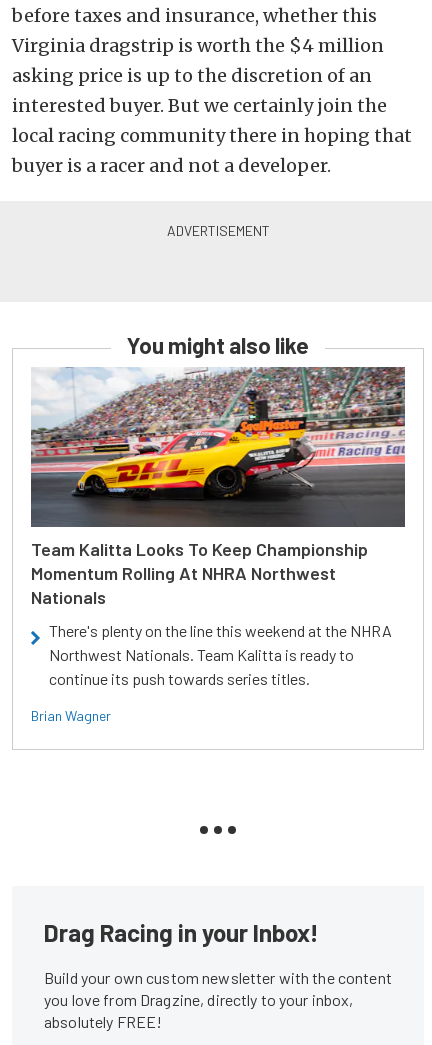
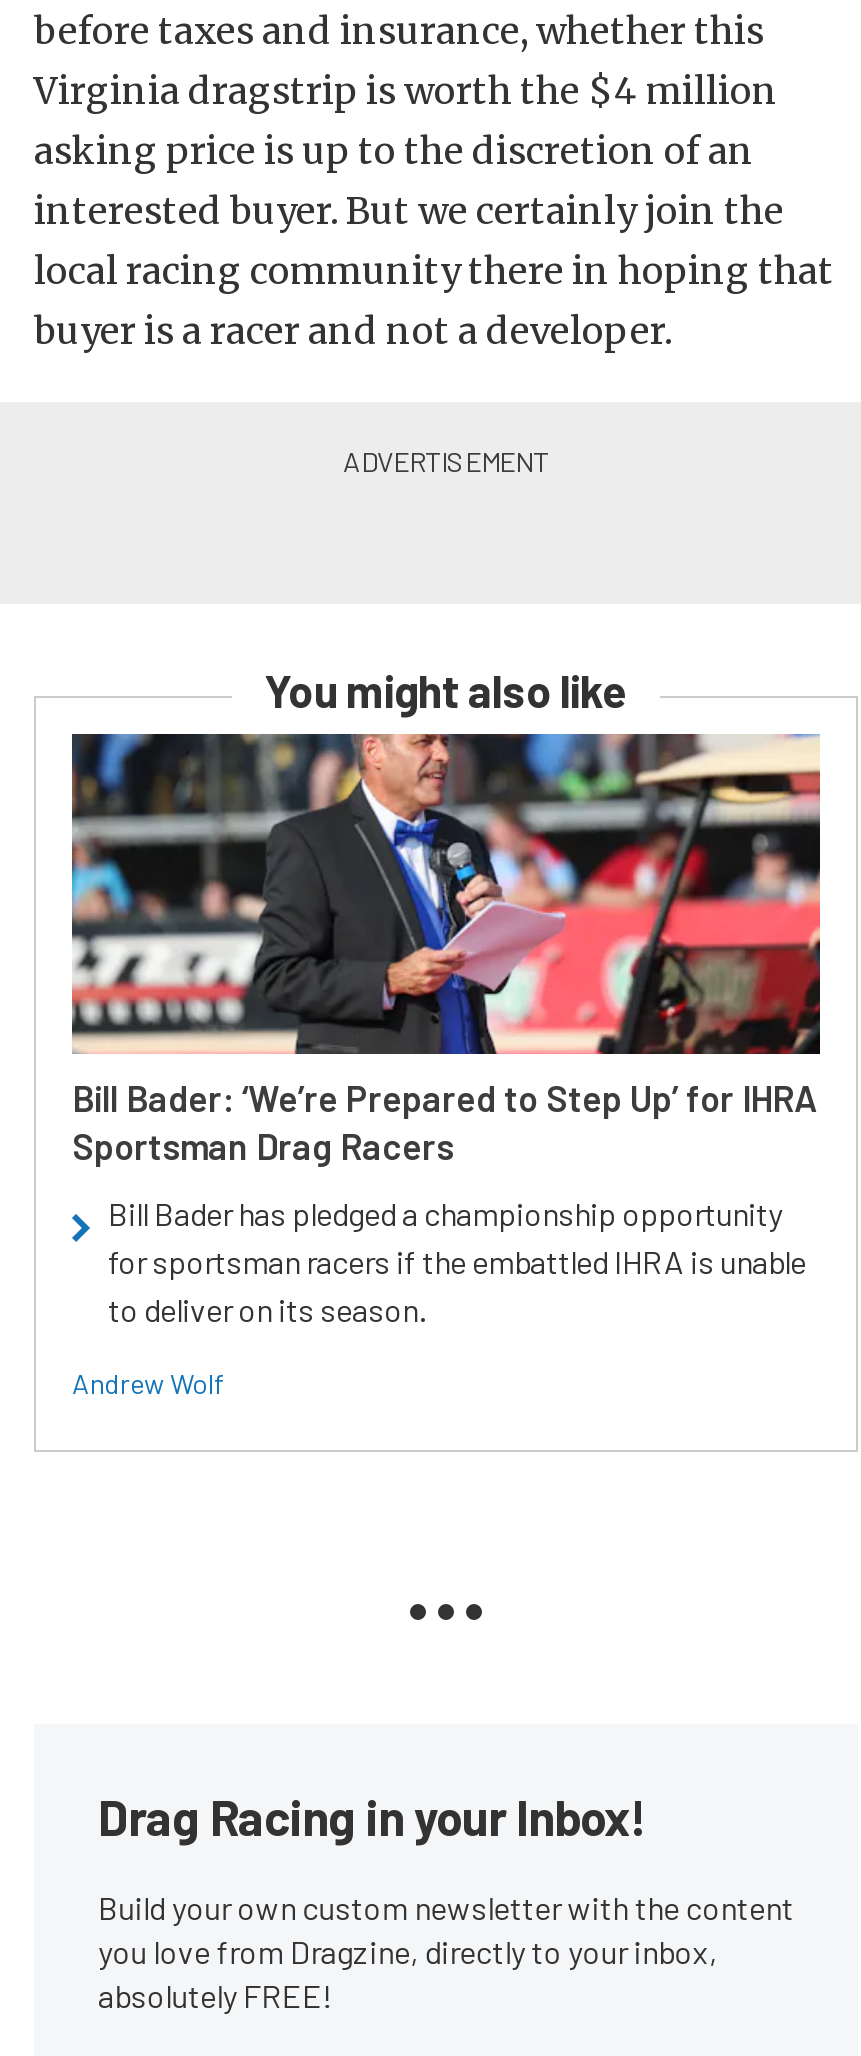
[30,366,406,608] [image] | Team Kalitta Looks To Keep Championship | Momentum Rolling At NHRA Northwest | Nationals -> [70,732,820,1168] [image] | Bill Bader: ‘We’re Prepared to Step Up’ for IHRA | Sportsman Drag Racers
[49,621,392,688] There's plenty on the line this weekend at the NHRA | Northwest Nationals. Team Kalitta is ready to | continue its push towards series titles. -> [108,1194,806,1328] Bill Bader has pledged a championship opportunity | for sportsman racers if the embattled IHRA is unable | to deliver on its season.
[31,707,111,724] Brian Wagner -> [72,1366,224,1400] Andrew Wolf

